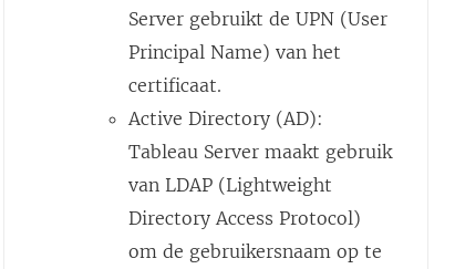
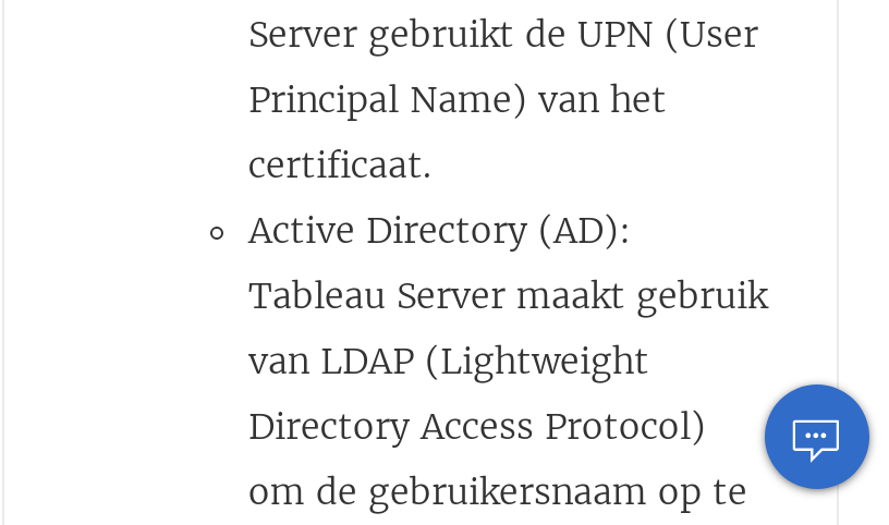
none -> [760,380,874,496] [image]

